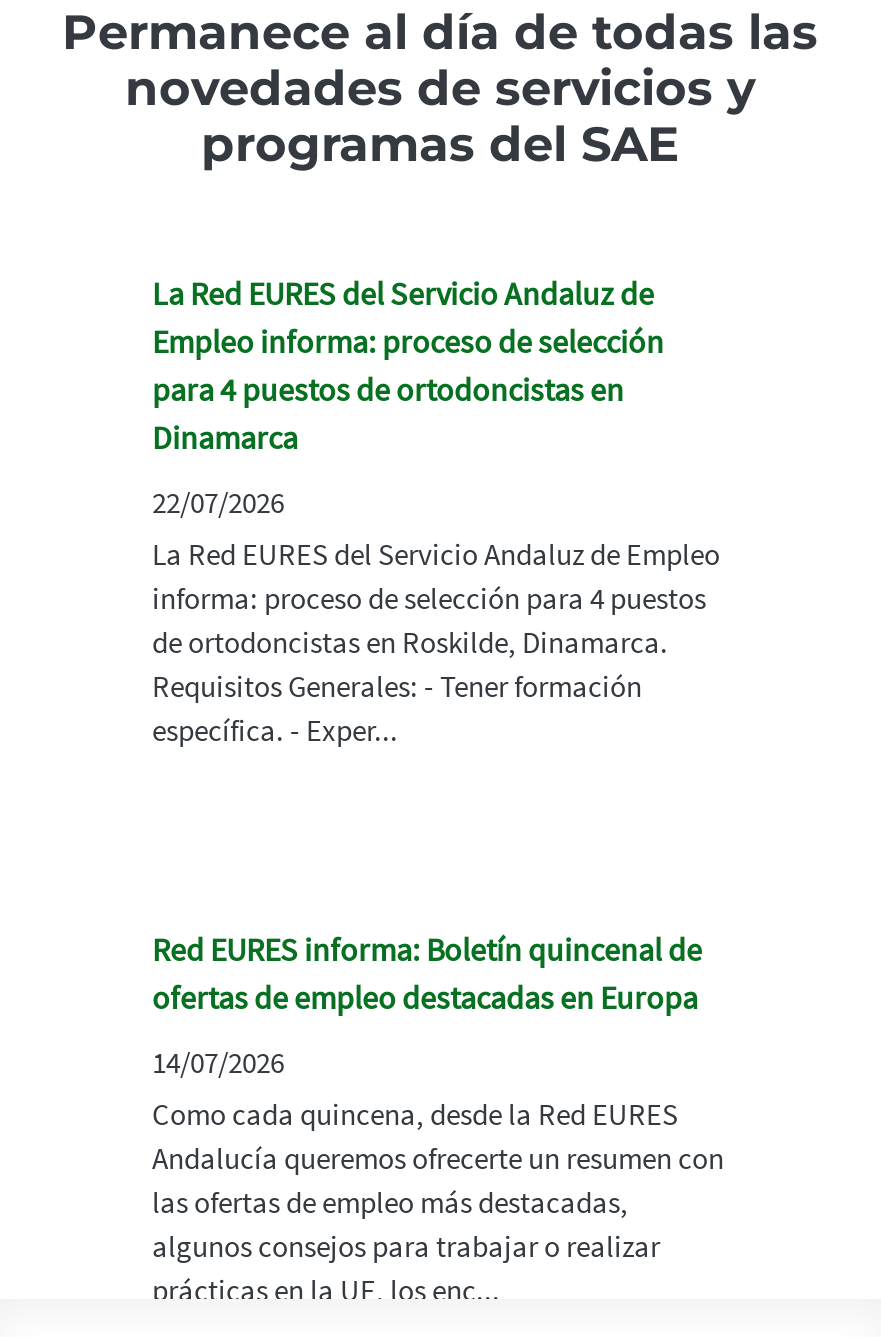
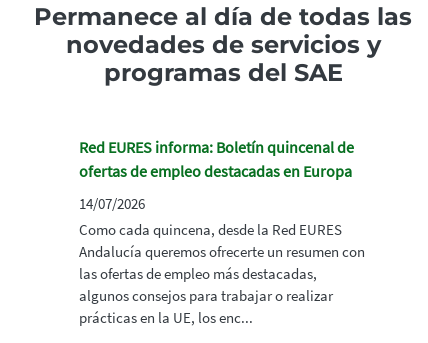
[152,273,720,749] La Red EURES del Servicio Andaluz de | Empleo informa: proceso de selección | para 4 puestos de ortodoncistas en | Dinamarca | 22/07/2026 | La Red EURES del Servicio Andaluz de Empleo | informa: proceso de selección para 4 puestos | de ortodoncistas en Roskilde, Dinamarca. | Requisitos Generales: - Tener formación | específica. - Exper... -> none

